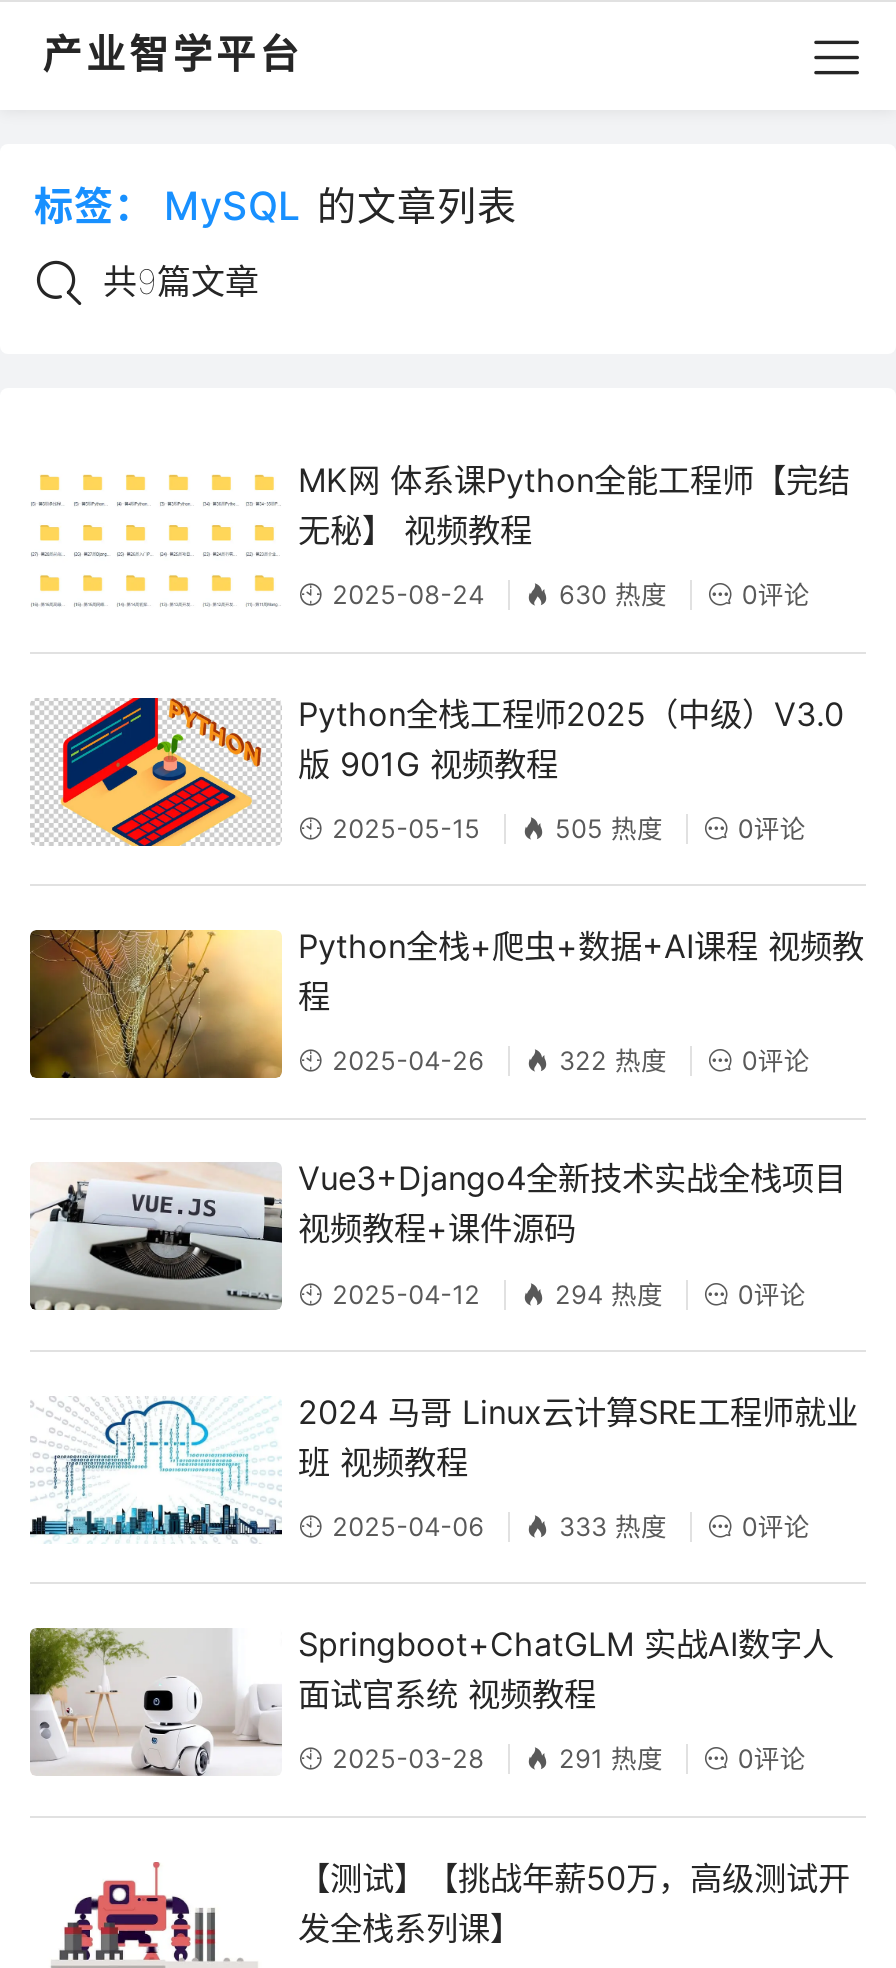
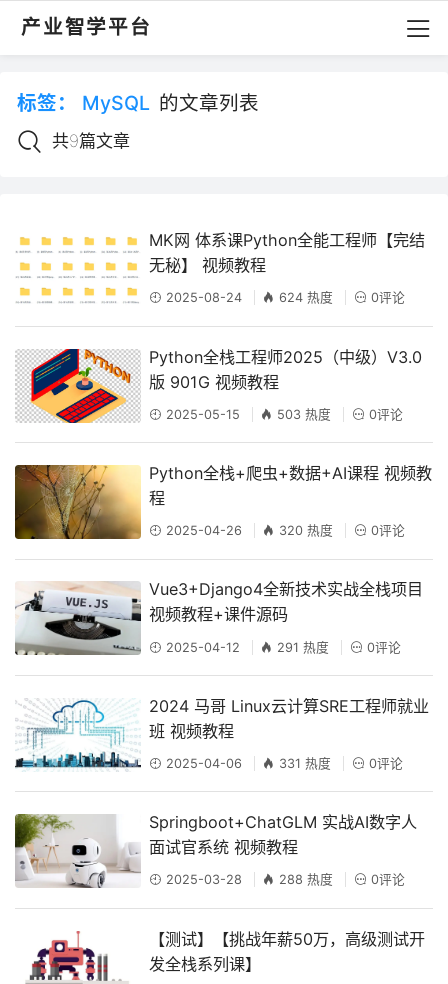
[559,581,675,611] 630 热度 -> [279,290,337,305] 624 热度
[555,814,671,844] 505 热度 -> [277,407,335,422] 503 热度
[559,1046,675,1076] 322 热度 -> [279,523,337,538] 320 热度
[555,1279,671,1309] 294 热度 -> [277,640,333,655] 291 热度
[559,1512,675,1542] 333 热度 -> [279,756,335,771] 331 热度
[559,1745,671,1775] 291 热度 -> [279,872,337,887] 288 热度

